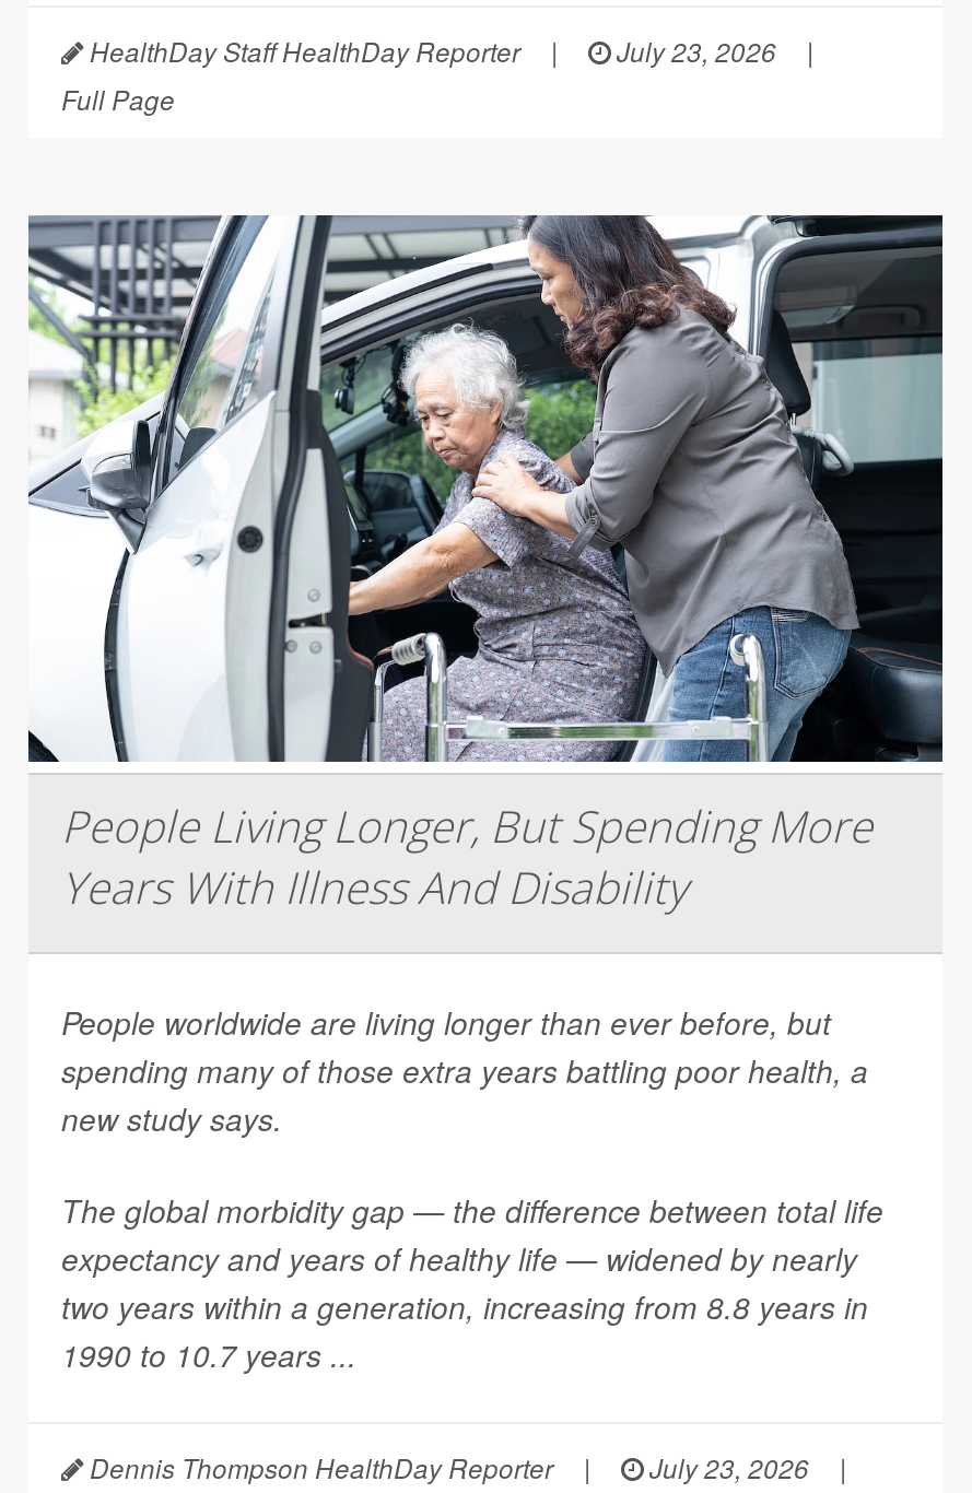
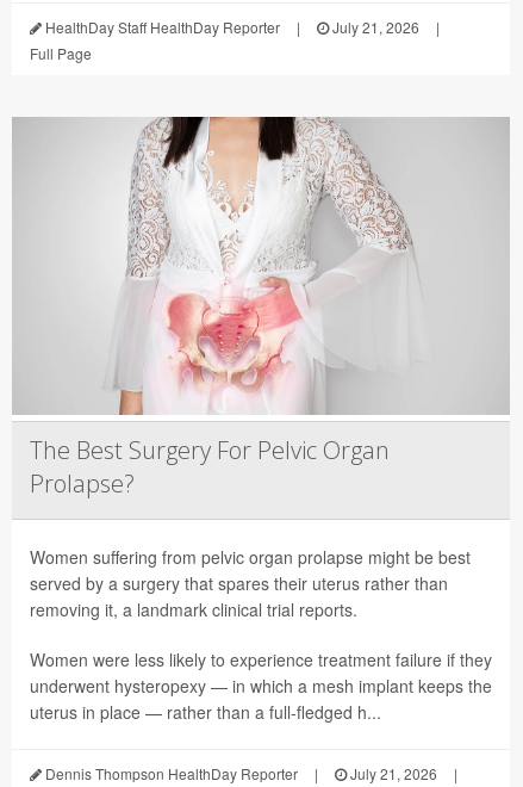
[610,32,776,69] July 23, 2026 -> [329,16,419,37] July 21, 2026
[26,214,945,917] [image] | People Living Longer, But Spending More | Years With Illness And Disability -> [12,116,510,499] [image] | The Best Surgery For Pelvic Organ | Prolapse?
[61,1001,868,1140] People worldwide are living longer than ever before, but | spending many of those extra years battling poor health, a | new study says. -> [30,545,471,621] Women suffering from pelvic organ prolapse might be best | served by a surgery that spares their uterus rather than | removing it, a landmark clinical trial reports.
[61,1188,883,1376] The global morbidity gap — the difference between total life | expectancy and years of healthy life — widened by nearly | two years within a generation, increasing from 8.8 years in | 1990 to 10.7 years ... -> [30,647,492,723] Women were less likely to experience treatment failure if they | underwent hysteropexy — in which a mesh implant keeps the | uterus in place — rather than a full-fledged h...
[643,1449,809,1486] July 23, 2026 -> [347,763,437,783] July 21, 2026

